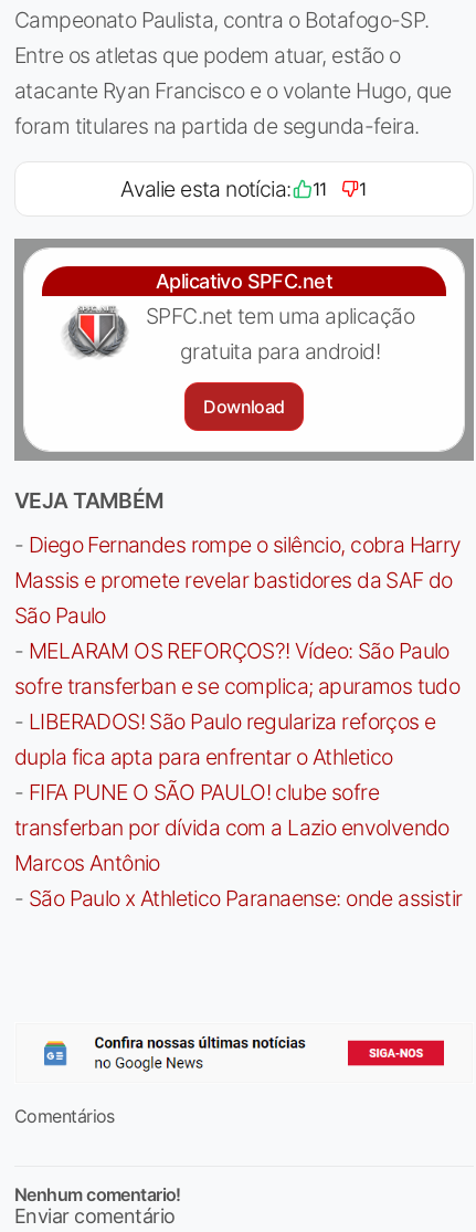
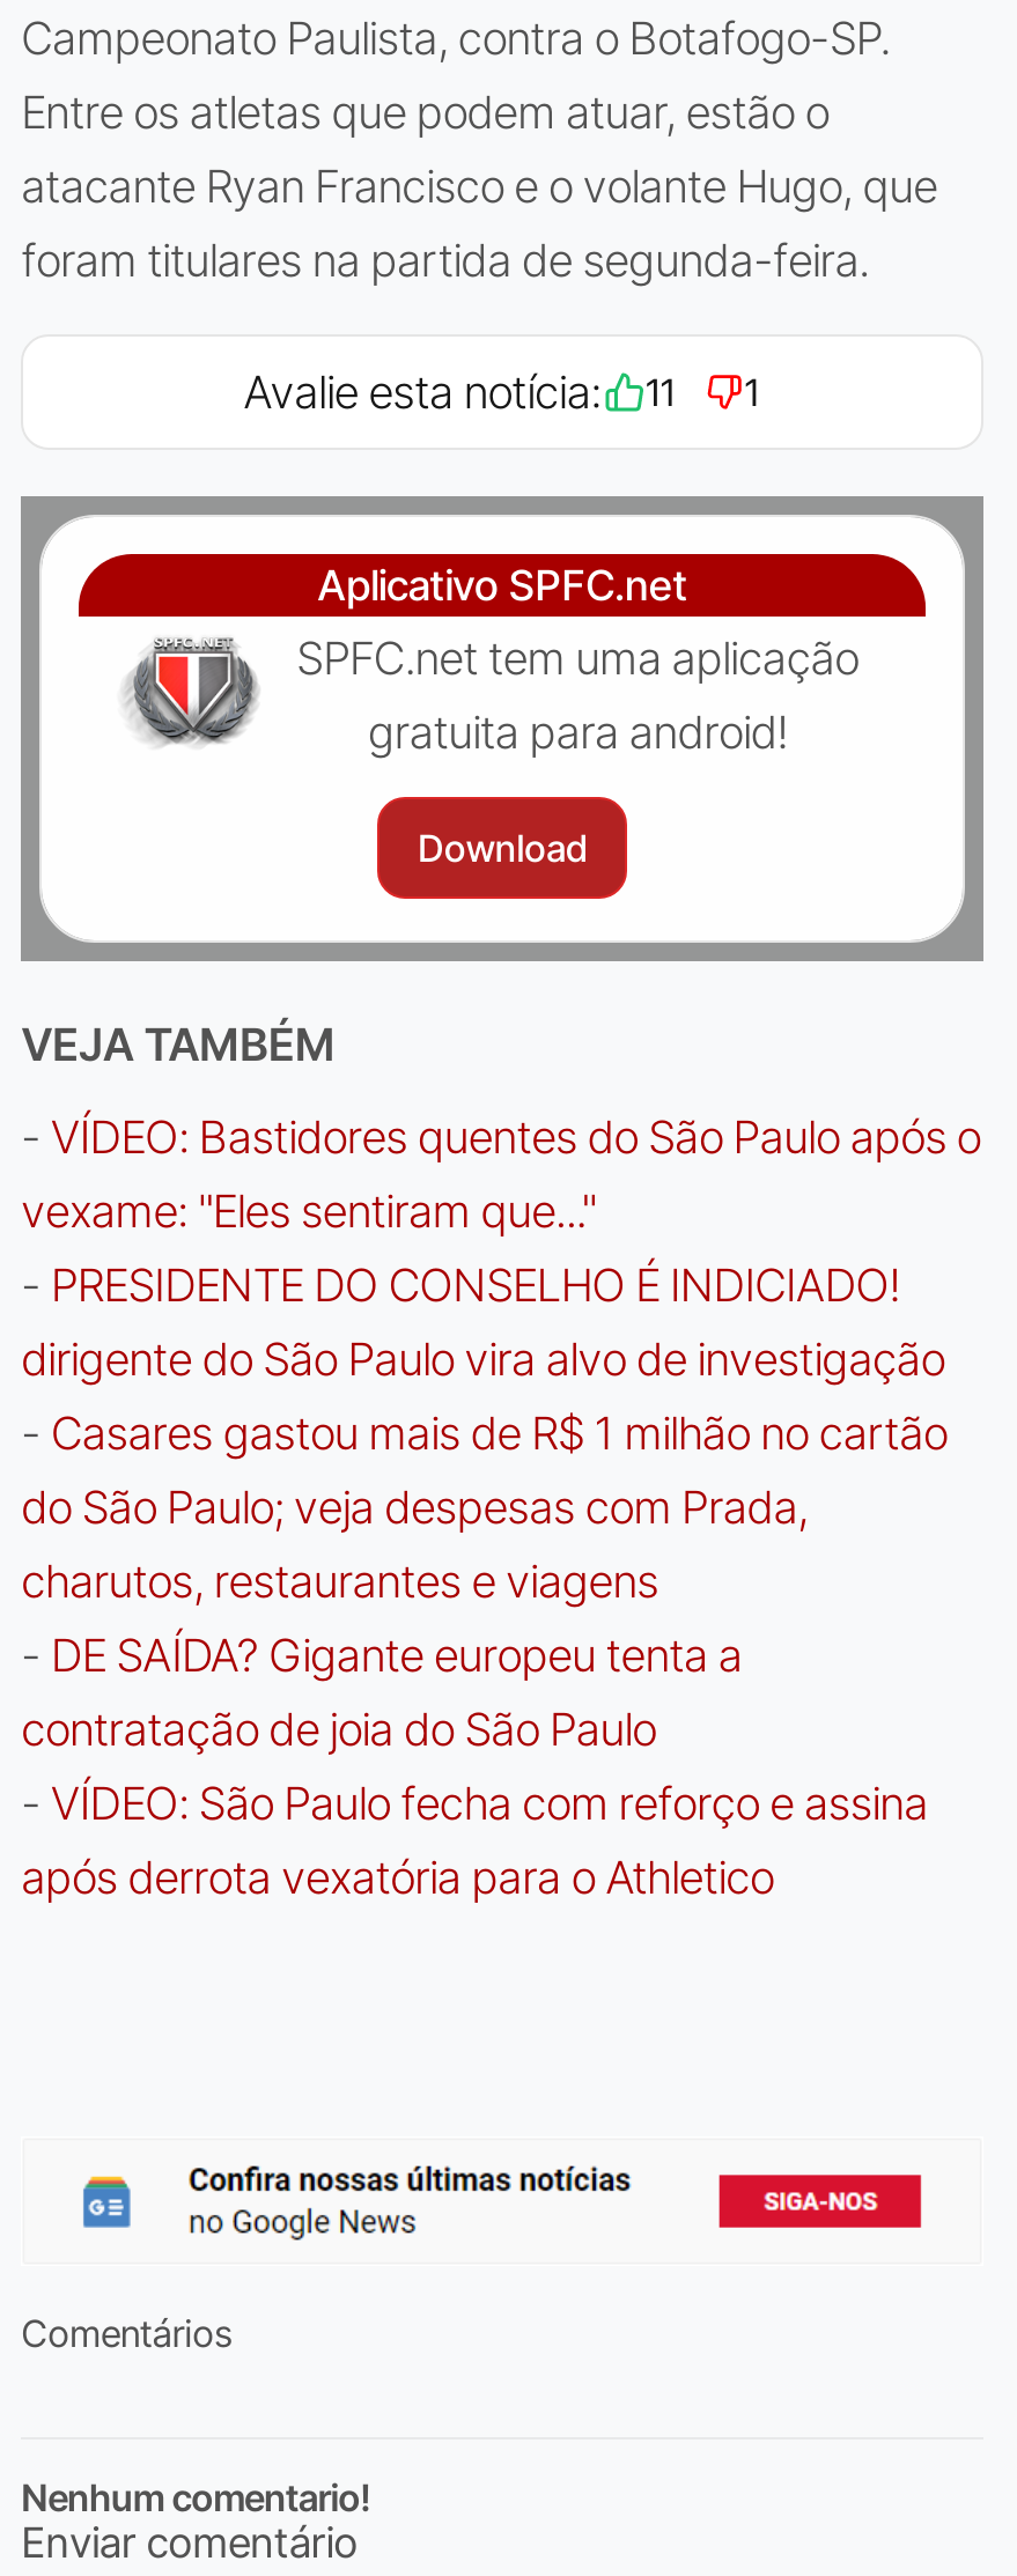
[14,532,462,912] - Diego Fernandes rompe o silêncio, cobra Harry | Massis e promete revelar bastidores da SAF do | São Paulo | - MELARAM OS REFORÇOS?! Vídeo: São Paulo | sofre transferban e se complica; apuramos tudo | - LIBERADOS! São Paulo regulariza reforços e | dupla fica apta para enfrentar o Athletico | - FIFA PUNE O SÃO PAULO! clube sofre | transferban por dívida com a Lazio envolvendo | Marcos Antônio | - São Paulo x Athletico Paranaense: onde assistir -> [21,1110,980,1906] - VÍDEO: Bastidores quentes do São Paulo após o | vexame: "Eles sentiram que..." | - PRESIDENTE DO CONSELHO É INDICIADO! | dirigente do São Paulo vira alvo de investigação | - Casares gastou mais de R$ 1 milhão no cartão | do São Paulo; veja despesas com Prada, | charutos, restaurantes e viagens | - DE SAÍDA? Gigante europeu tenta a | contratação de joia do São Paulo | - VÍDEO: São Paulo fecha com reforço e assina | após derrota vexatória para o Athletico

